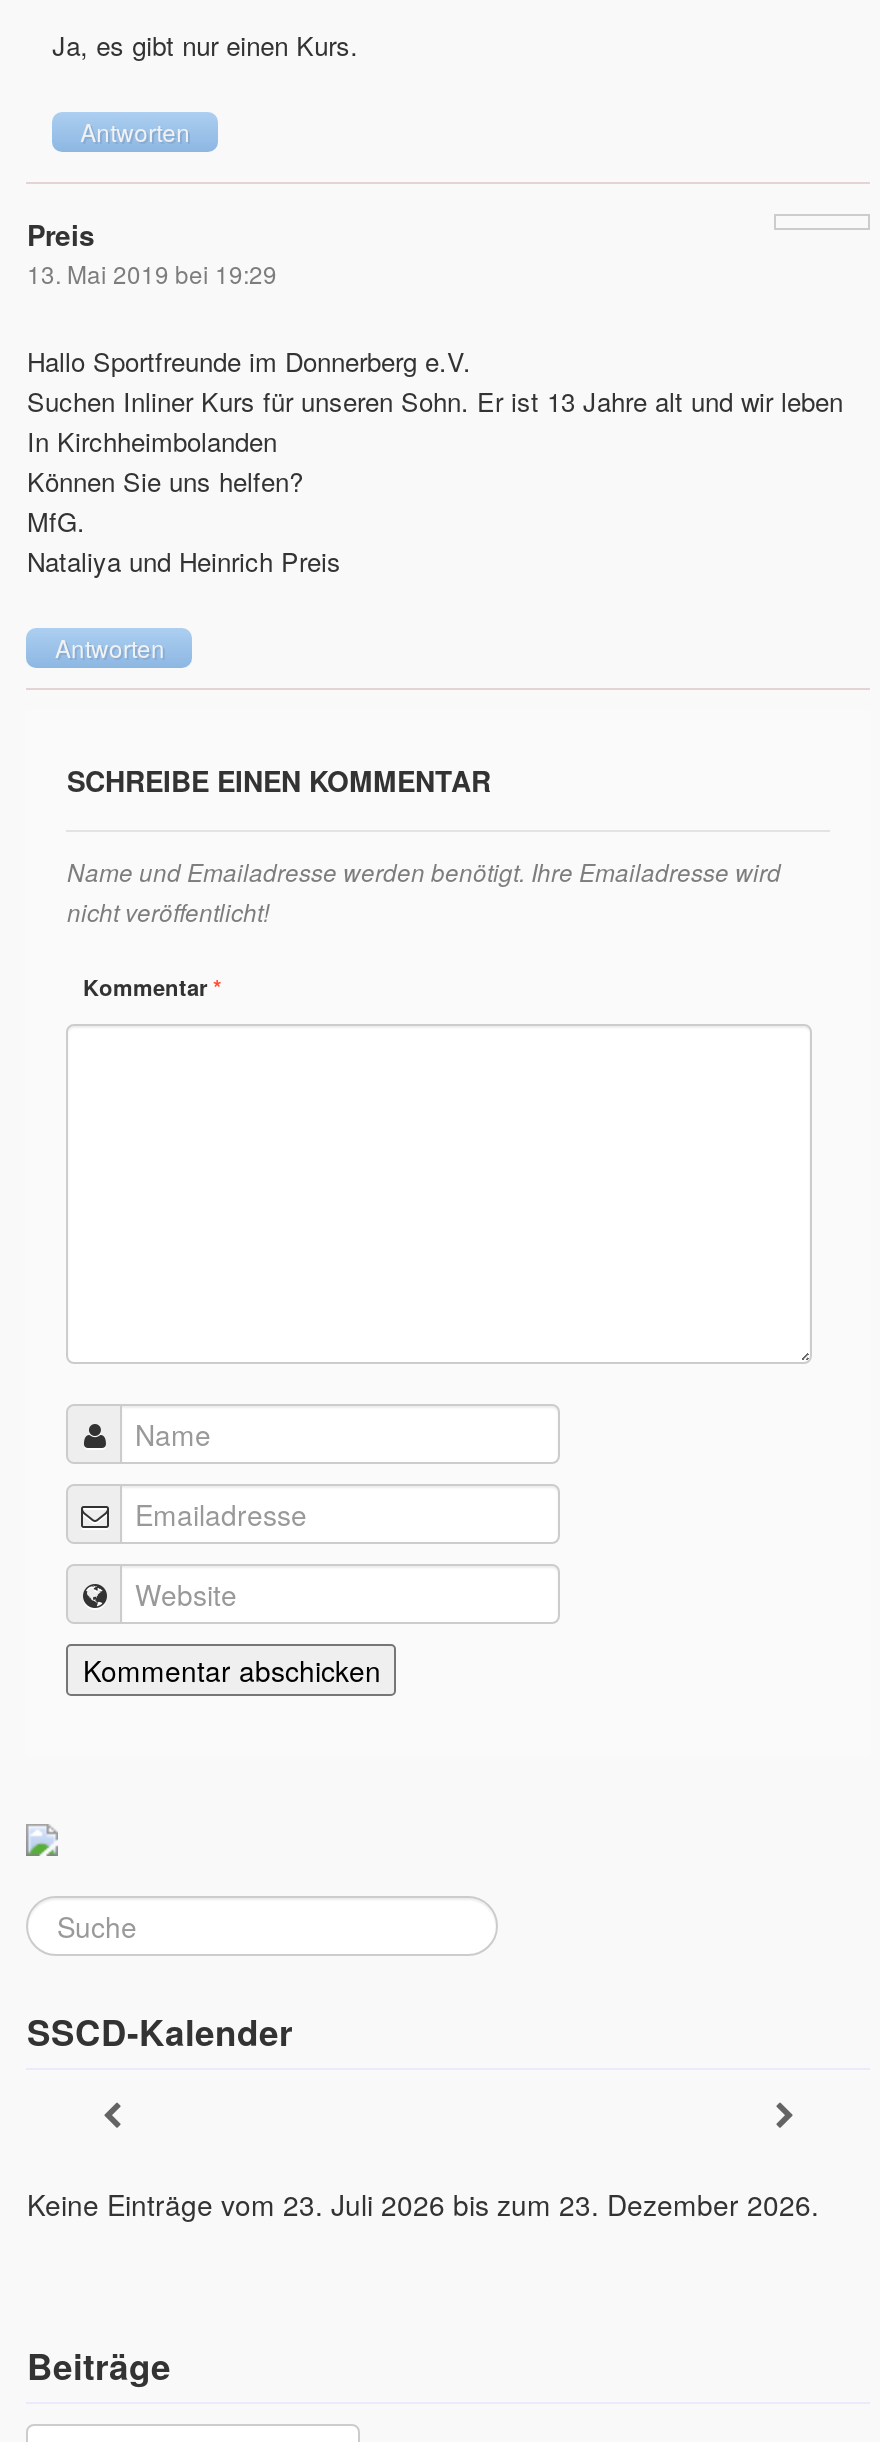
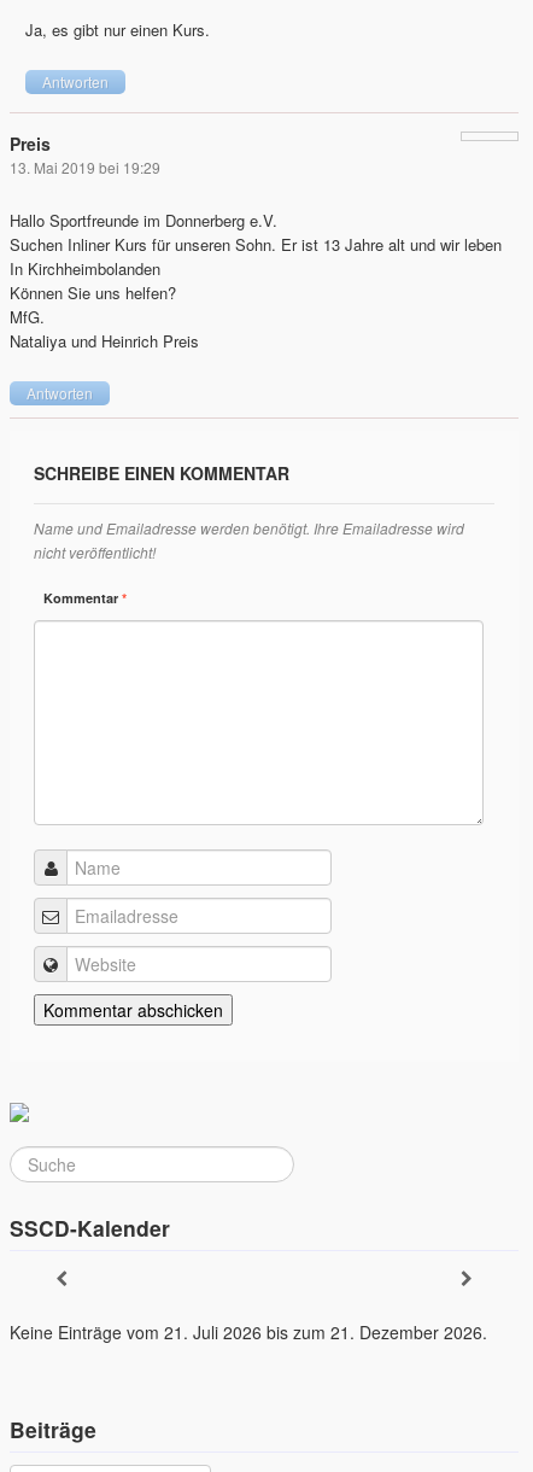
[27,2184,819,2224] Keine Einträge vom 23. Juli 2026 bis zum 23. Dezember 2026. -> [10,1320,488,1344] Keine Einträge vom 21. Juli 2026 bis zum 21. Dezember 2026.

